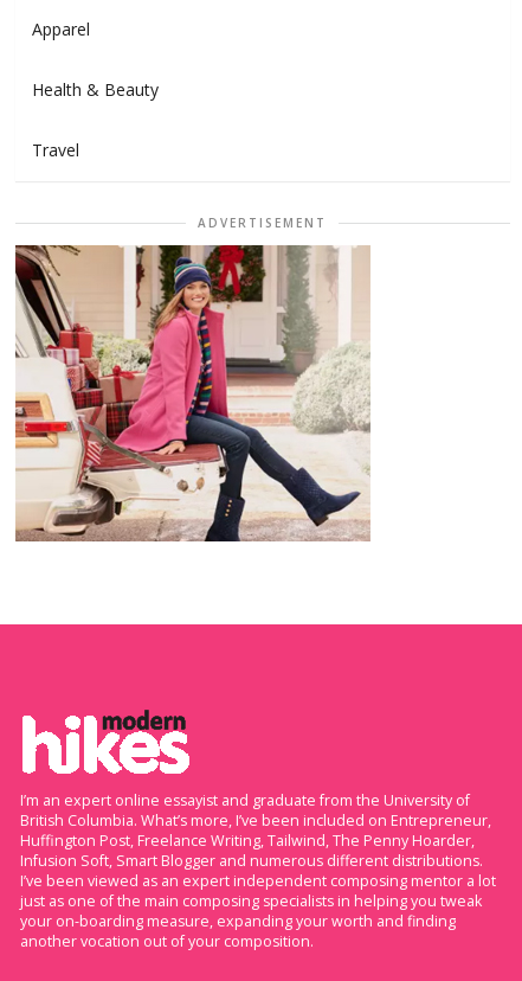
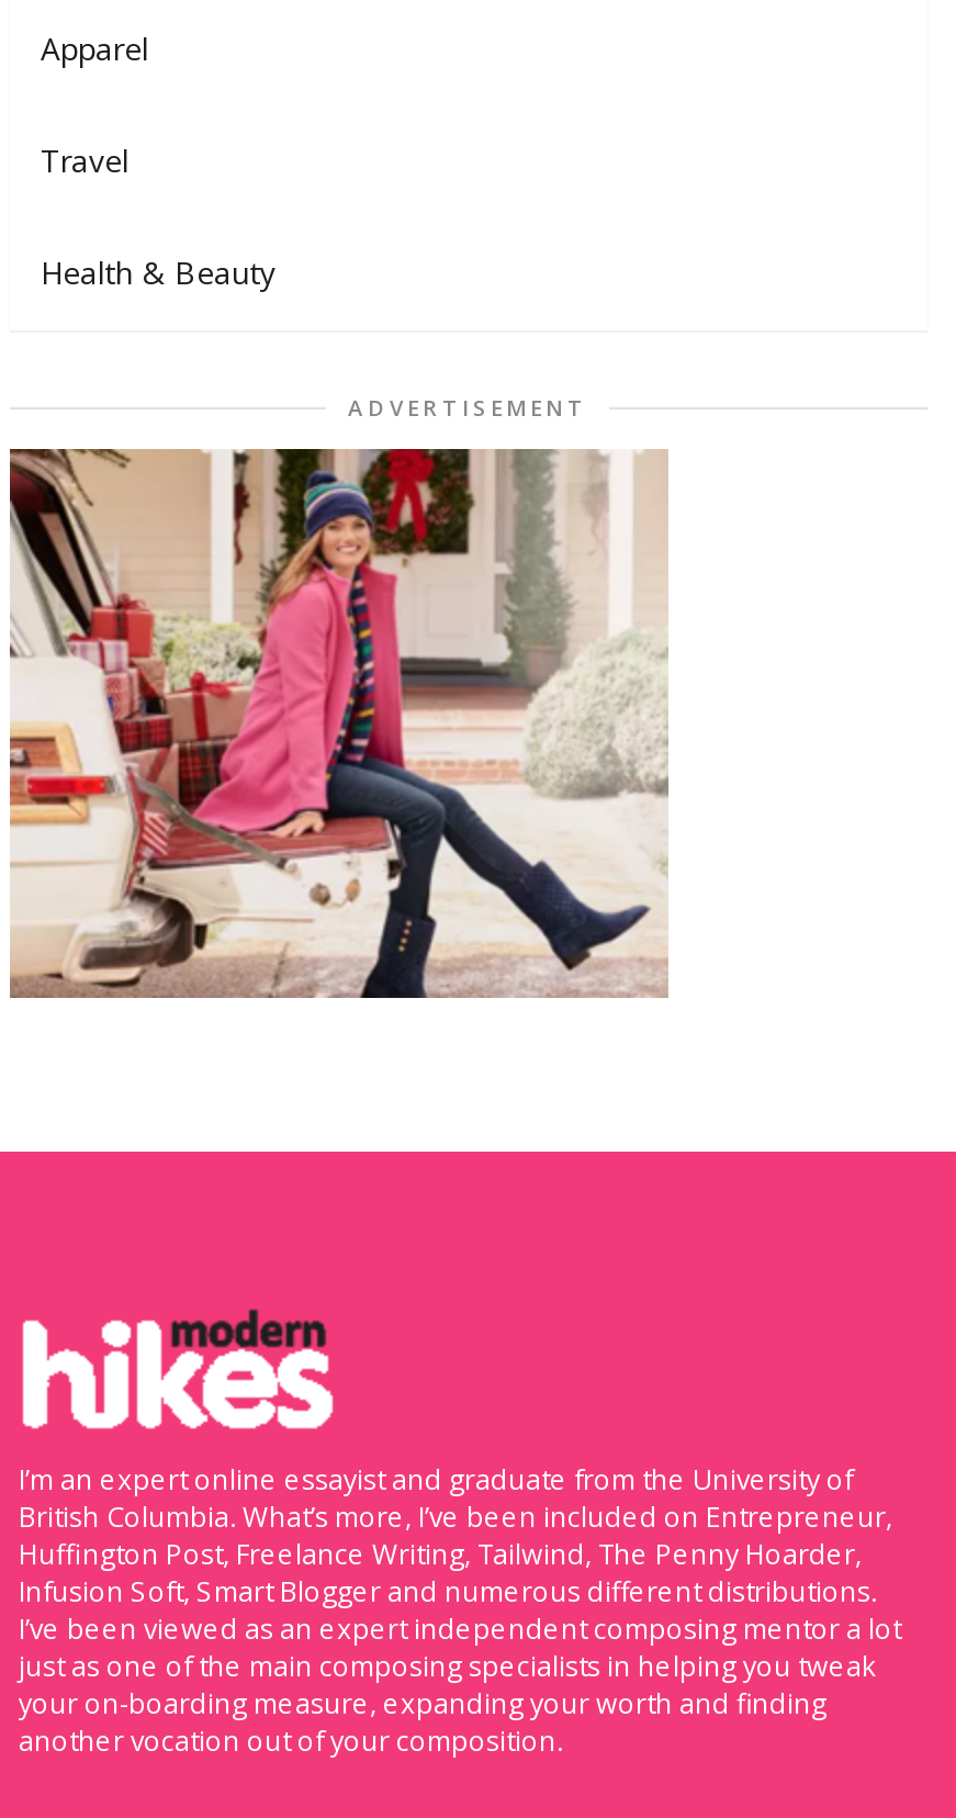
moved [32,78,159,100] -> [41,251,275,293]: Health & Beauty
moved [32,138,79,161] -> [41,139,128,181]: Travel

